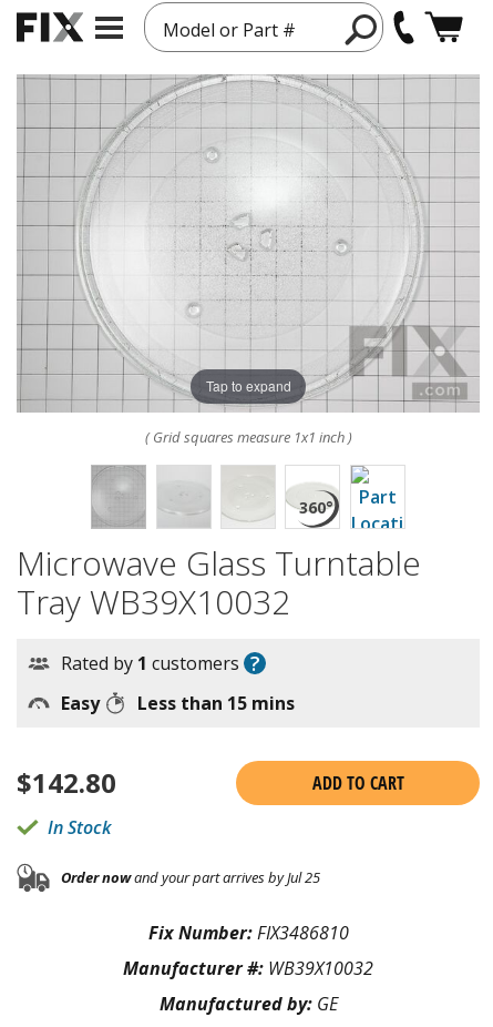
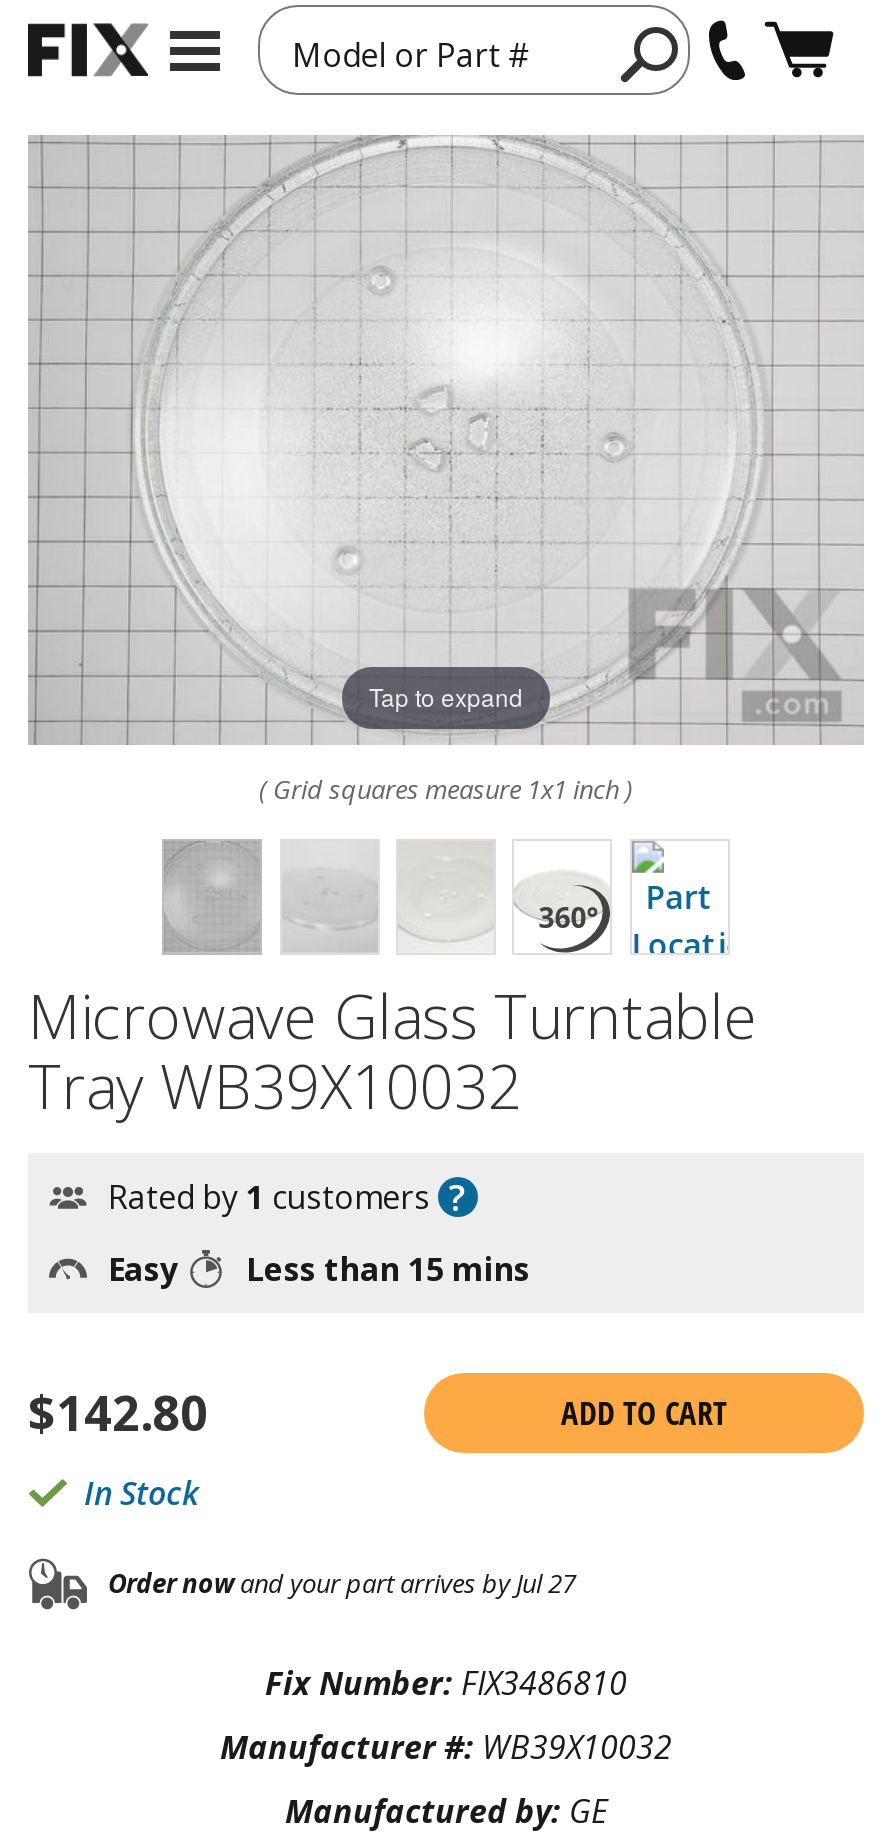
[61,868,320,888] Order nowand your part arrives by Jul 25 -> [108,1566,576,1602] Order nowand your part arrives by Jul 27

